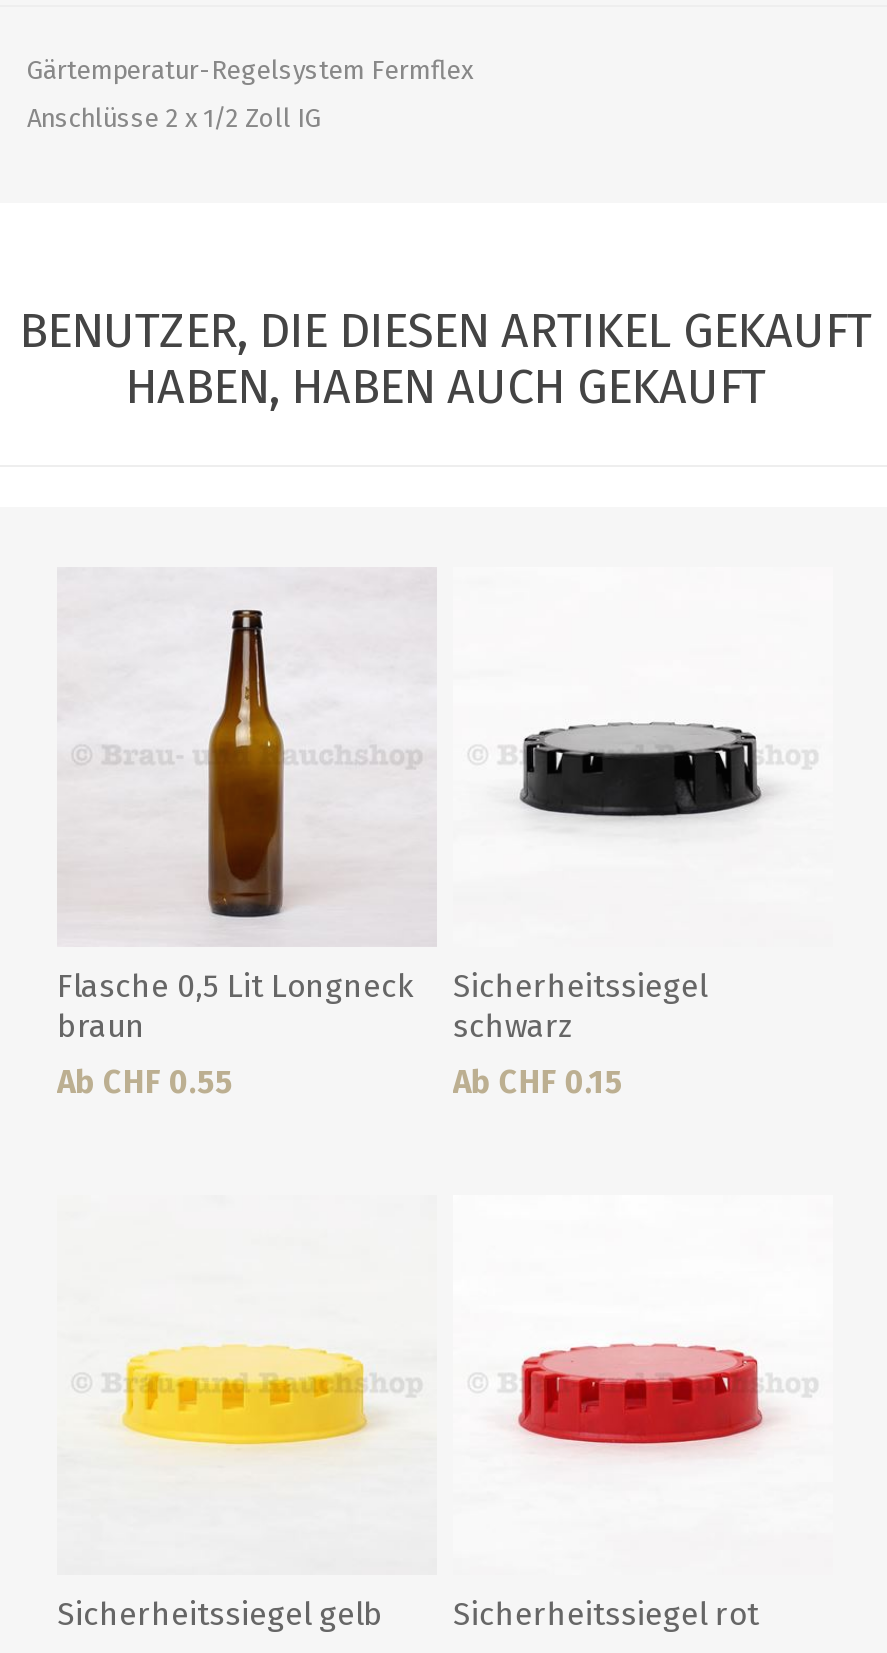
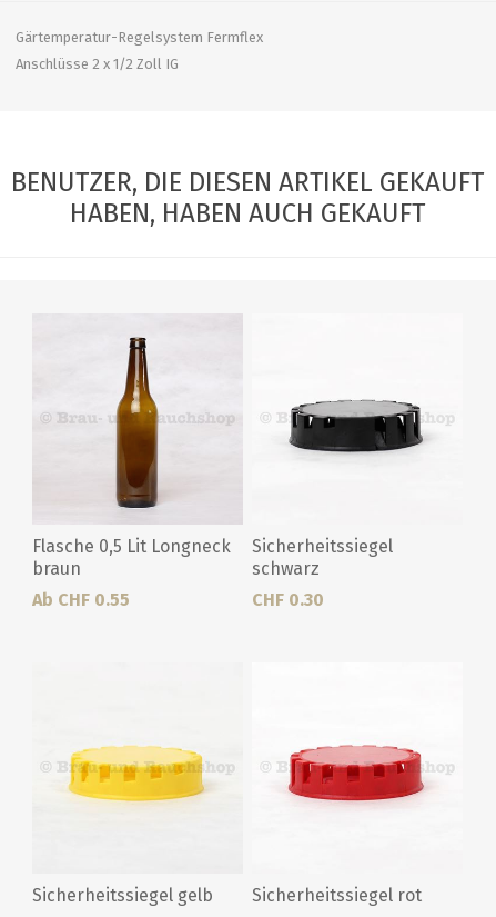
[453,1063,623,1101] Ab CHF 0.15 -> [252,589,324,610] CHF 0.30

